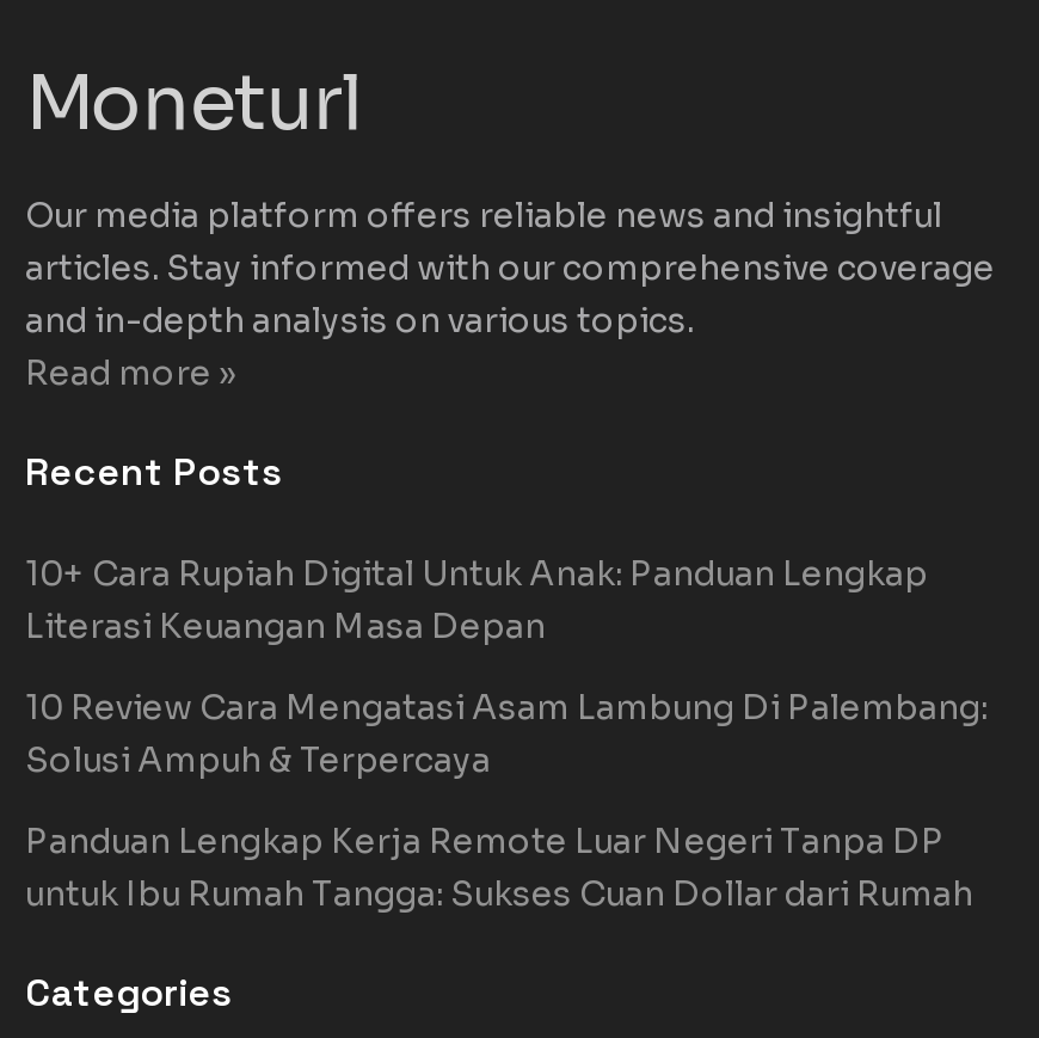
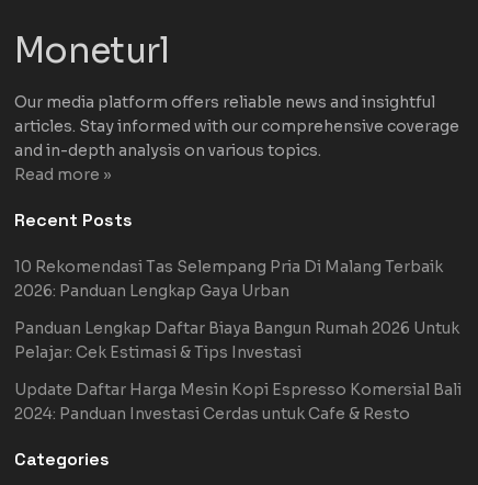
[25,552,928,647] 10+ Cara Rupiah Digital Untuk Anak: Panduan Lengkap | Literasi Keuangan Masa Depan -> [14,257,443,301] 10 Rekomendasi Tas Selempang Pria Di Malang Terbaik | 2026: Panduan Lengkap Gaya Urban
[25,685,988,781] 10 Review Cara Mengatasi Asam Lambung Di Palembang: | Solusi Ampuh & Terpercaya -> [14,318,459,362] Panduan Lengkap Daftar Biaya Bangun Rumah 2026 Untuk | Pelajar: Cek Estimasi & Tips Investasi
[25,819,973,915] Panduan Lengkap Kerja Remote Luar Negeri Tanpa DP | untuk Ibu Rumah Tangga: Sukses Cuan Dollar dari Rumah -> [14,380,462,423] Update Daftar Harga Mesin Kopi Espresso Komersial Bali | 2024: Panduan Investasi Cerdas untuk Cafe & Resto

